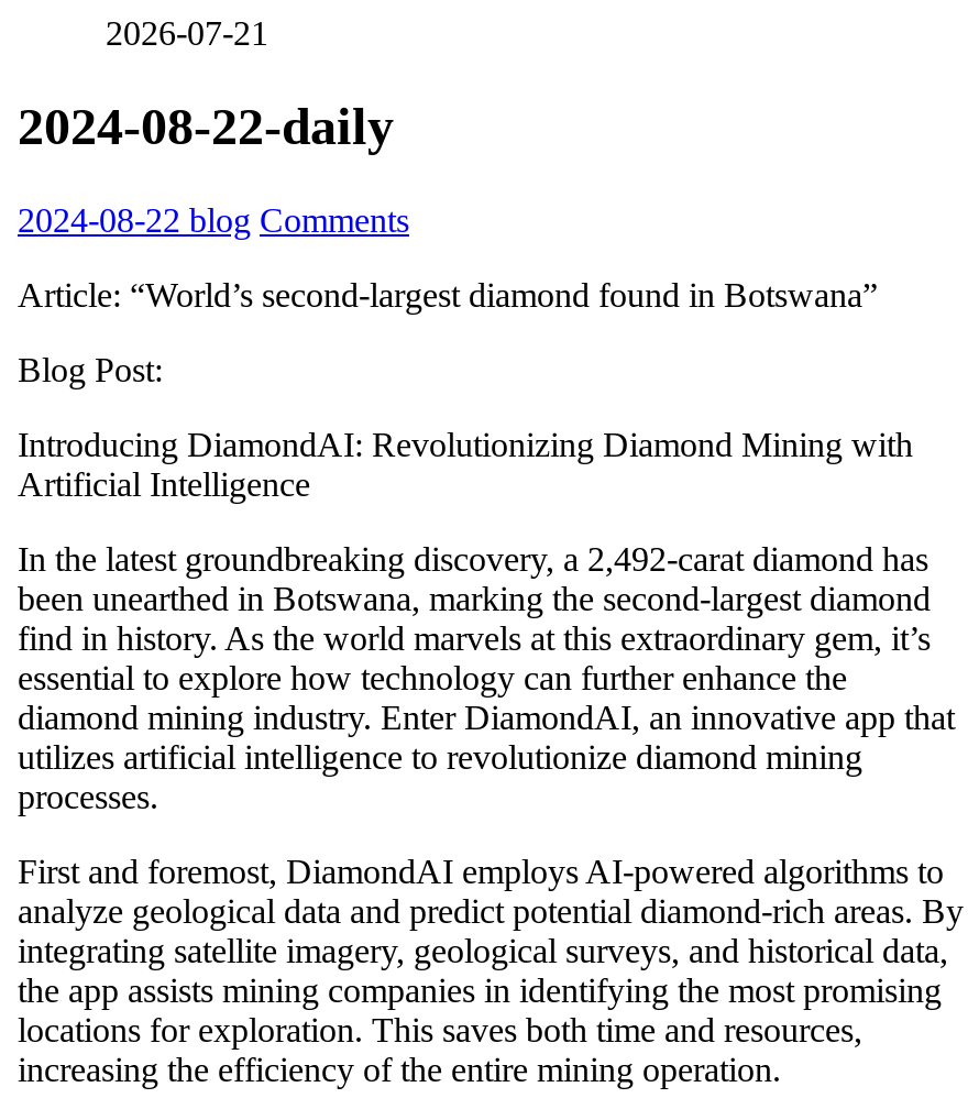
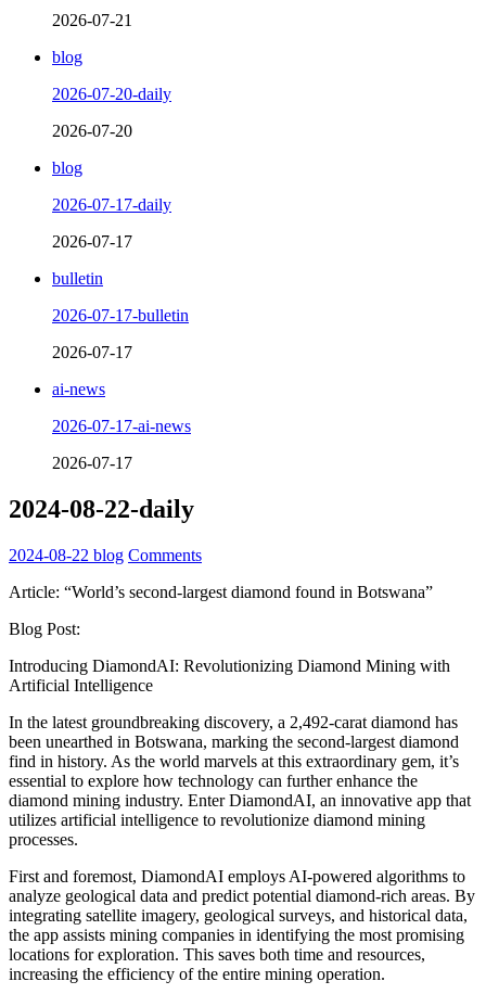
none -> [52,48,191,472] blog | 2026-07-20-daily | 2026-07-20 | blog | 2026-07-17-daily | 2026-07-17 | bulletin | 2026-07-17-bulletin | 2026-07-17 | ai-news | 2026-07-17-ai-news | 2026-07-17

